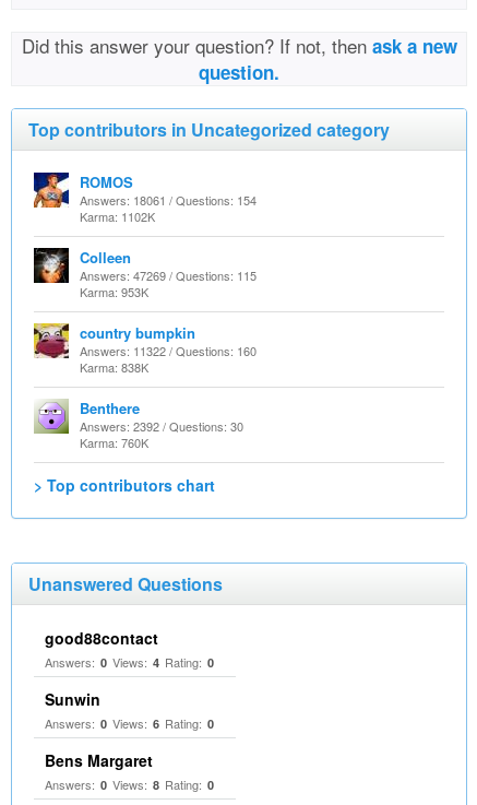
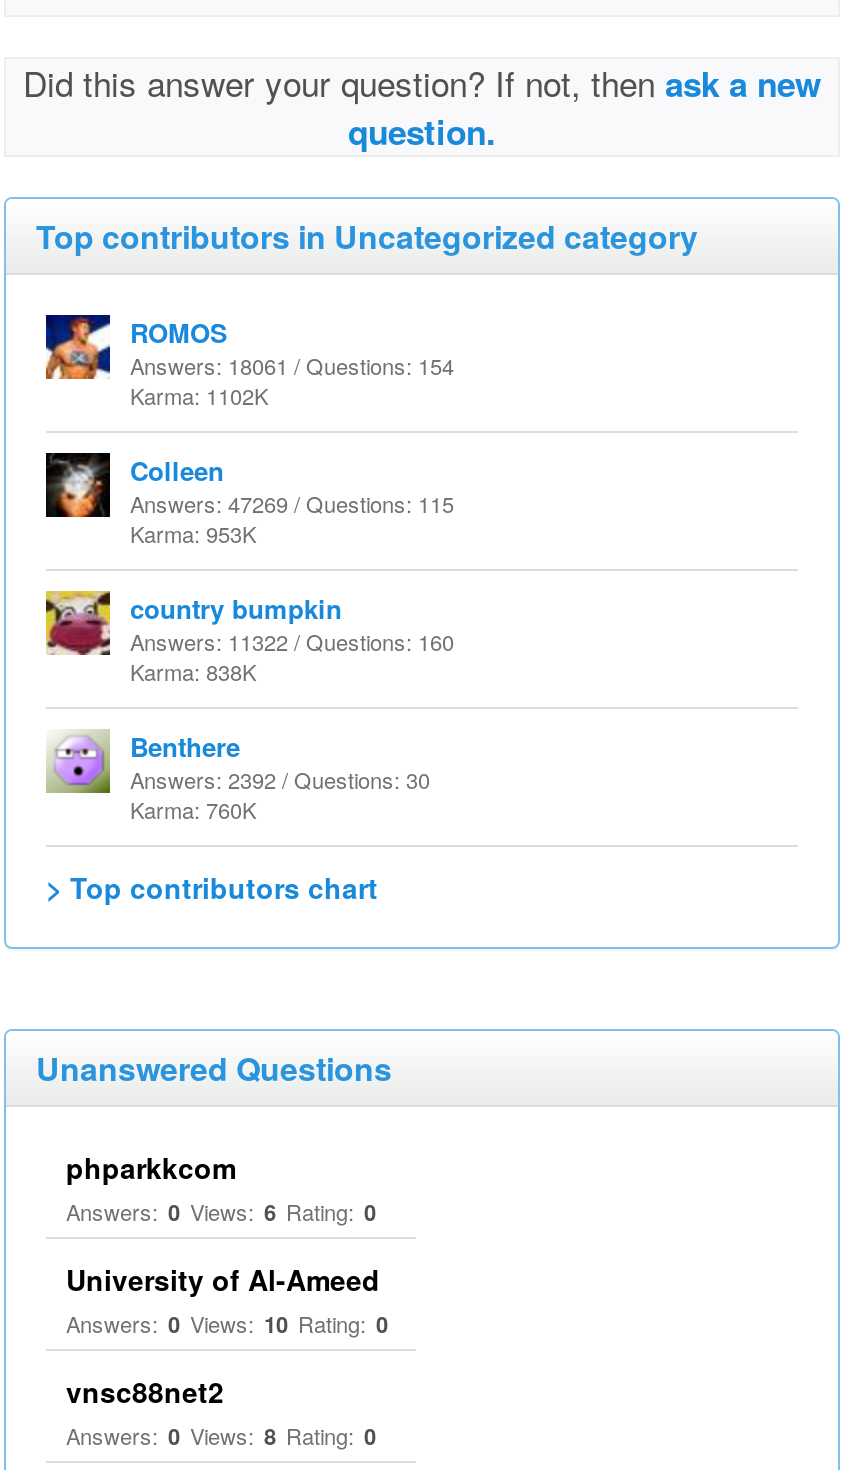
[45,627,214,710] good88contact | Answers: 0 Views: 4 Rating: 0 | Sunwin -> [66,1147,236,1187] phparkkcom
moved [45,714,214,732] -> [66,1195,376,1227]: Answers: 0 Views: 6 Rating: 0
[45,749,153,771] Bens Margaret -> [66,1259,388,1411] University of Al-Ameed | Answers: 0 Views: 10 Rating: 0 | vnsc88net2

